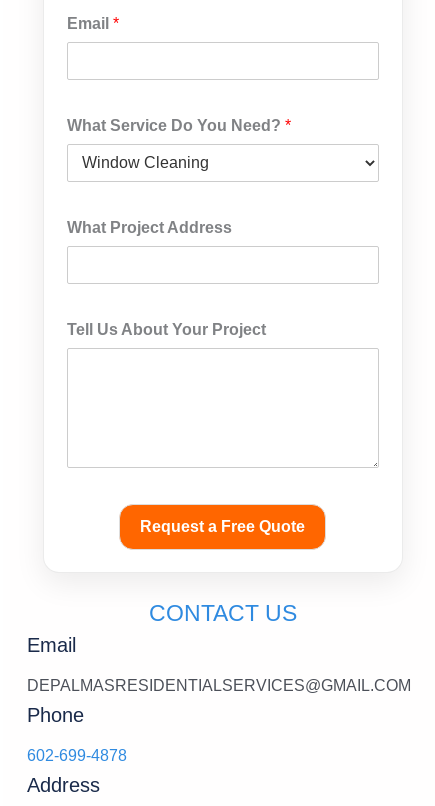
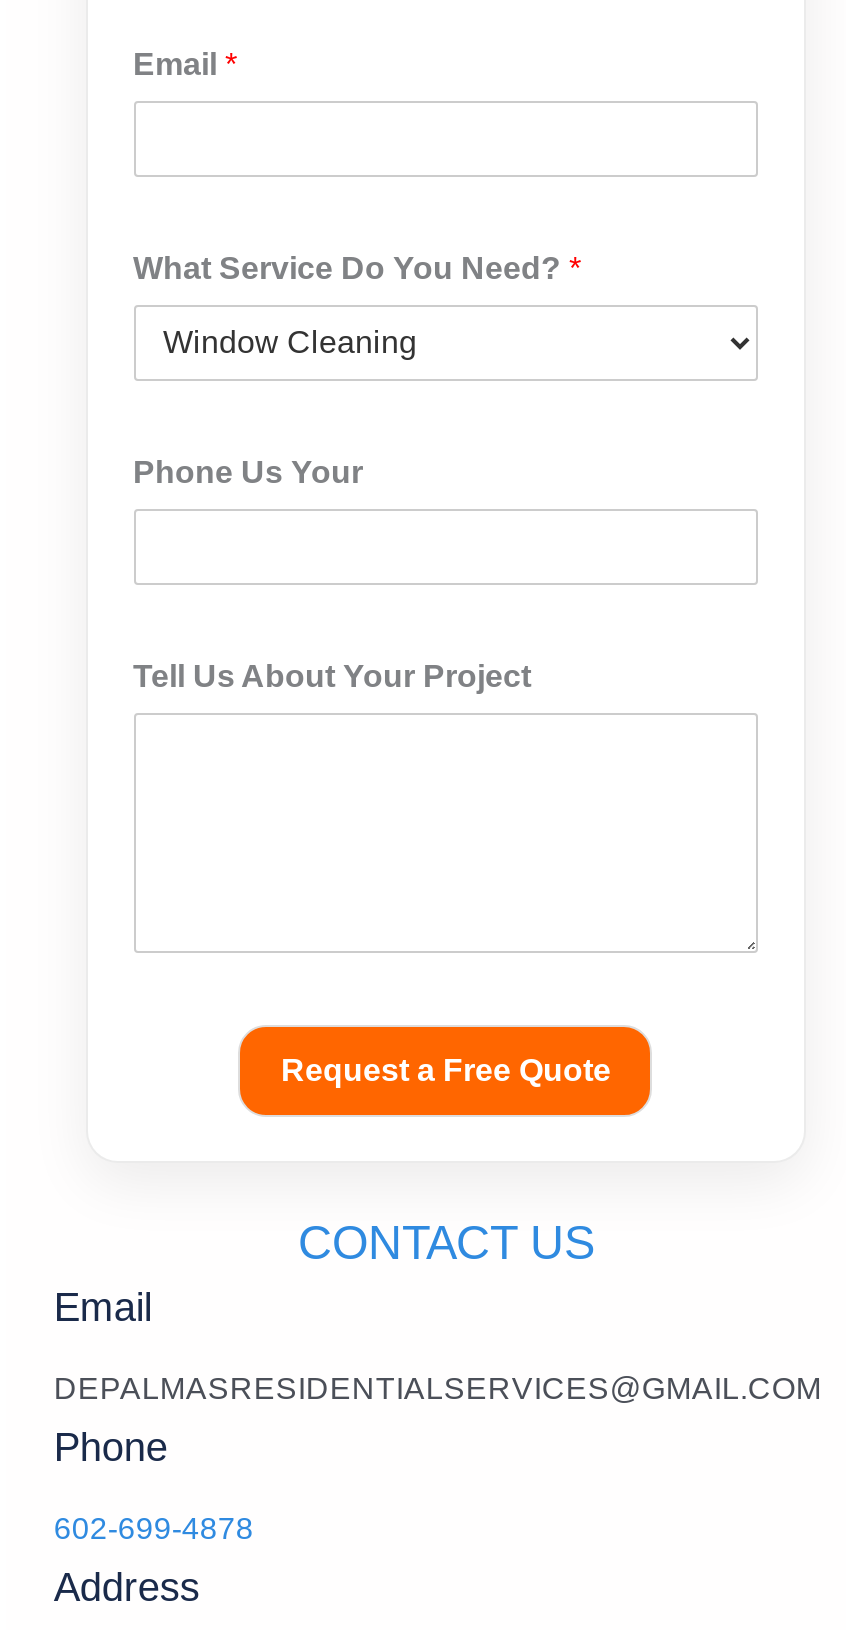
[66,219,231,236] What Project Address -> [133,455,363,489] Phone Us Your

